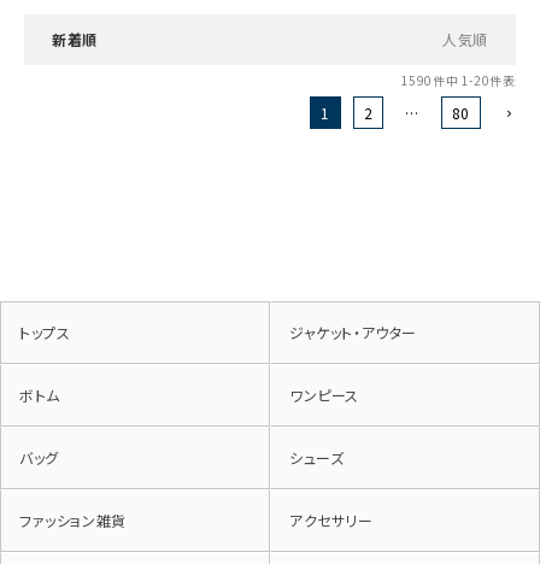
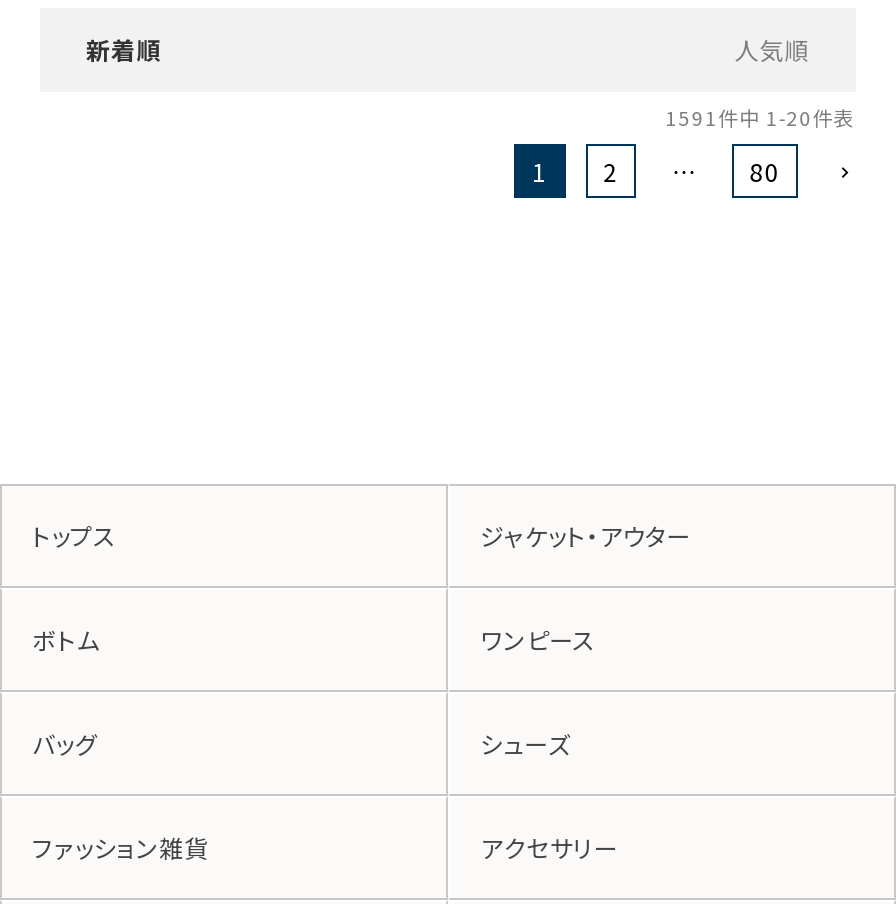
[401,71,528,89] 1590件中 1-20件表示 -> [665,102,876,132] 1591件中 1-20件表示

